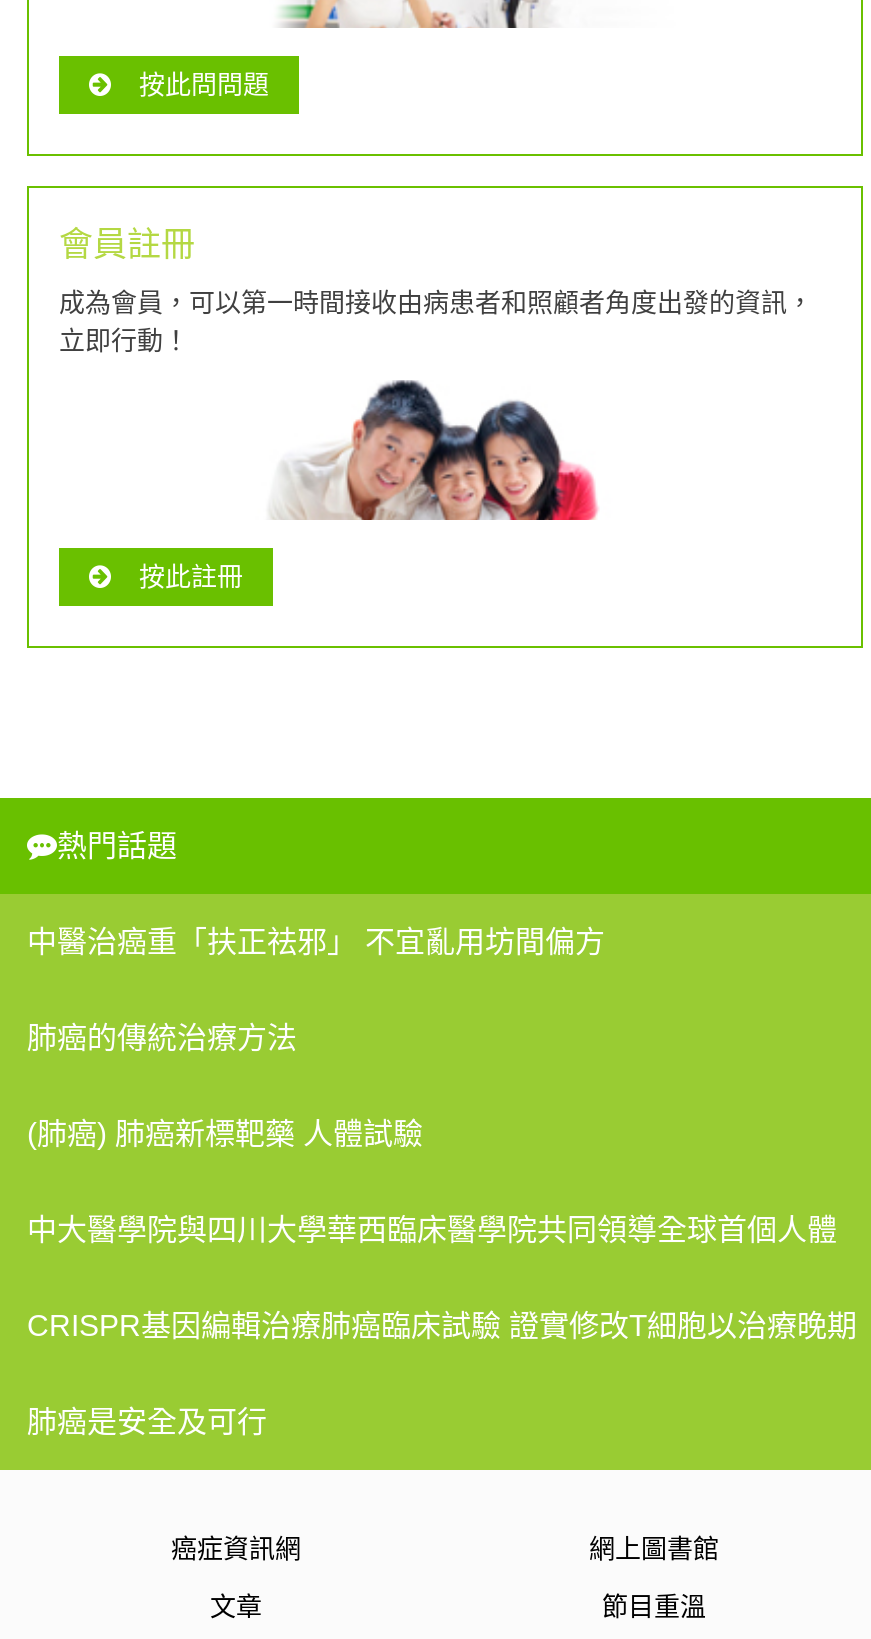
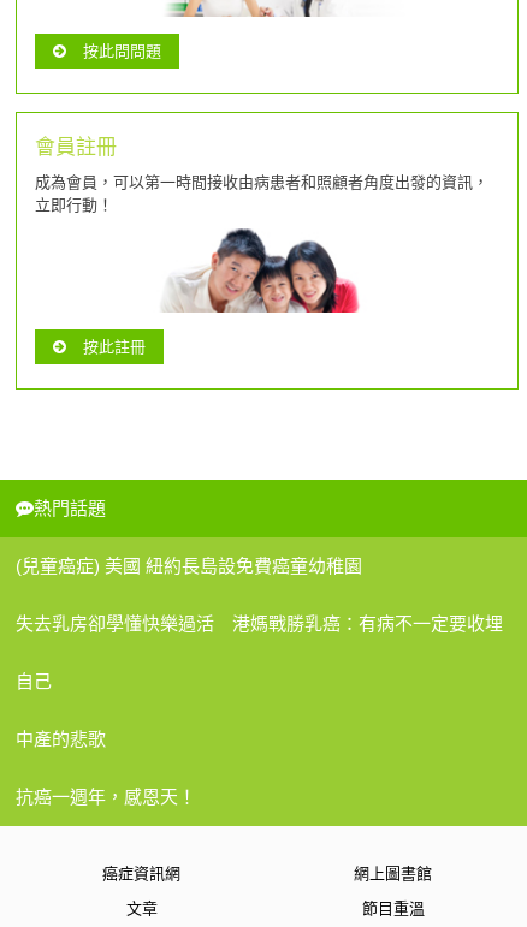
[27,923,857,1437] 中醫治癌重「扶正祛邪」 不宜亂用坊間偏方 | 肺癌的傳統治療方法 | (肺癌) 肺癌新標靶藥 人體試驗 | 中大醫學院與四川大學華西臨床醫學院共同領導全球首個人體 | CRISPR基因編輯治療肺癌臨床試驗 證實修改T細胞以治療晚期 | 肺癌是安全及可行 -> [16,555,503,806] (兒童癌症) 美國 紐約長島設免費癌童幼稚園 | 失去乳房卻學懂快樂過活 港媽戰勝乳癌：有病不一定要收埋 | 自己 | 中產的悲歌 | 抗癌一週年，感恩天！

